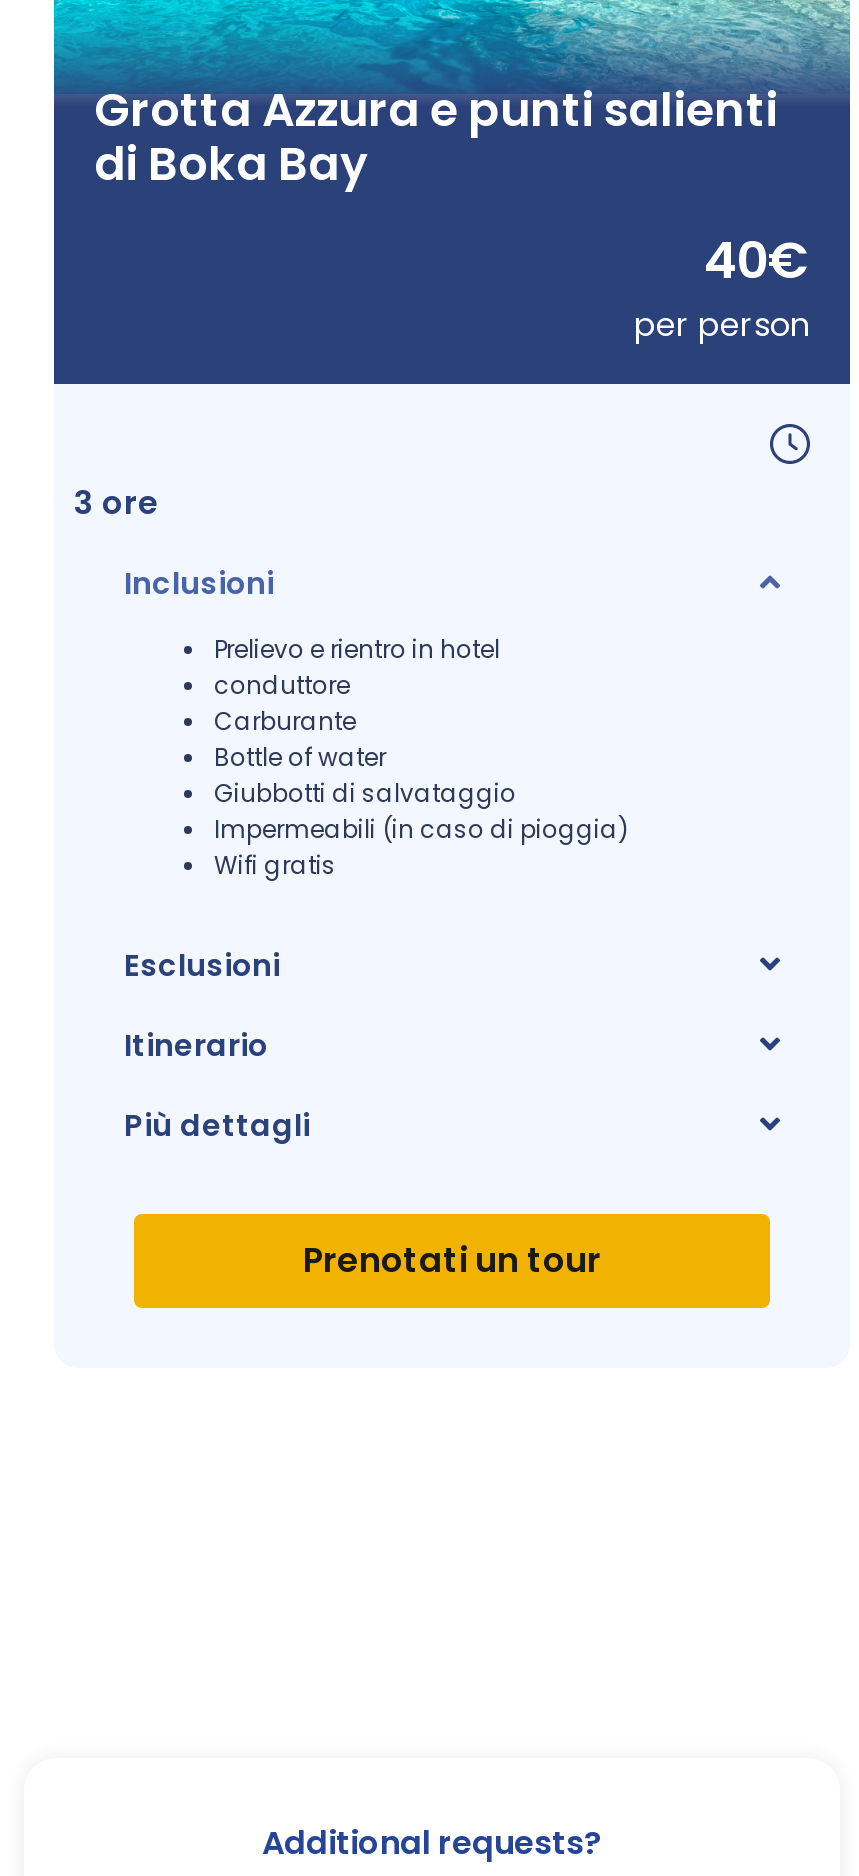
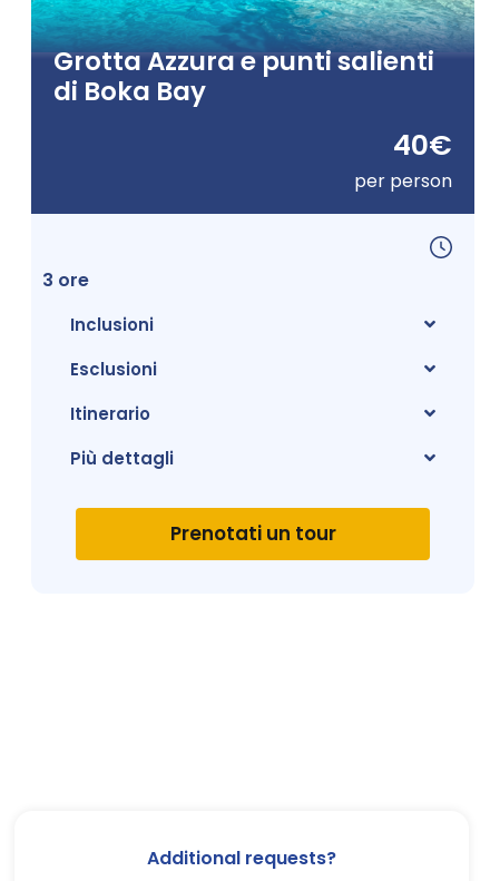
[214,632,628,882] Prelievo e rientro in hotel | conduttore | Carburante | Bottle of water | Giubbotti di salvataggio | Impermeabili (in caso di pioggia) | Wifi gratis -> none

